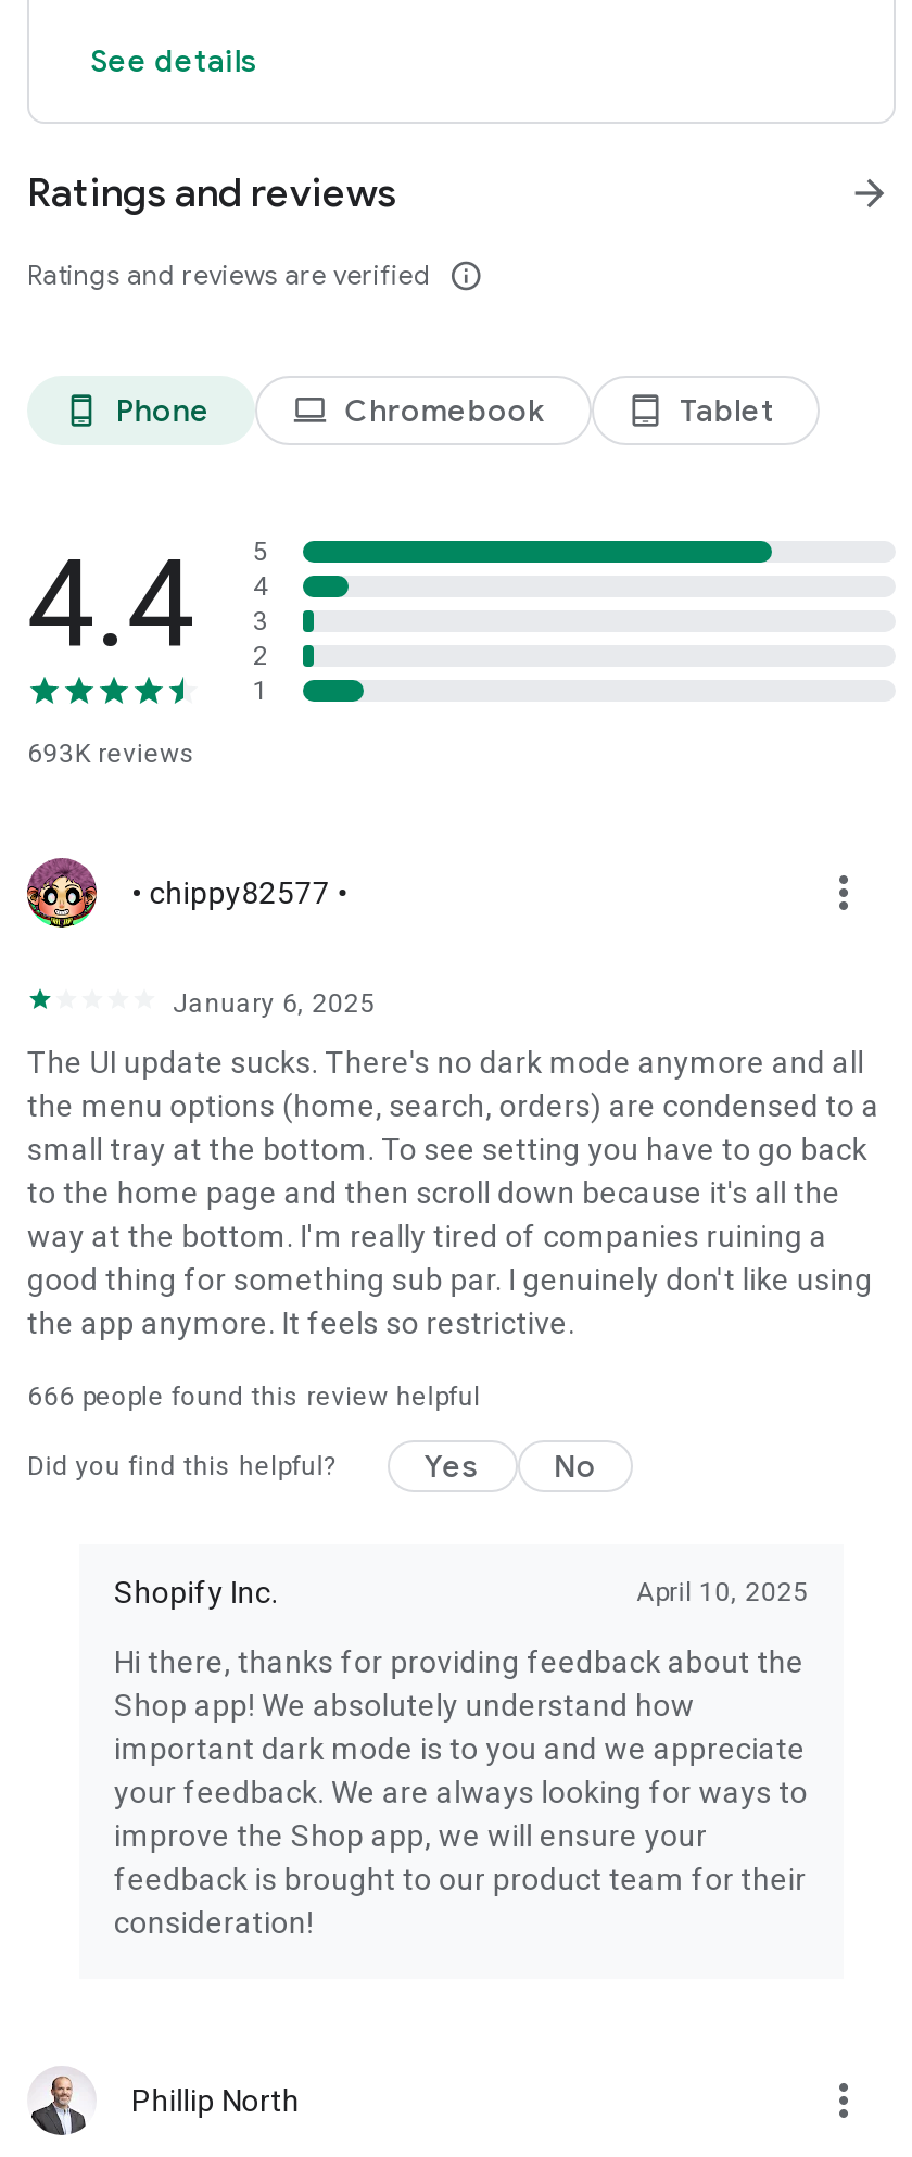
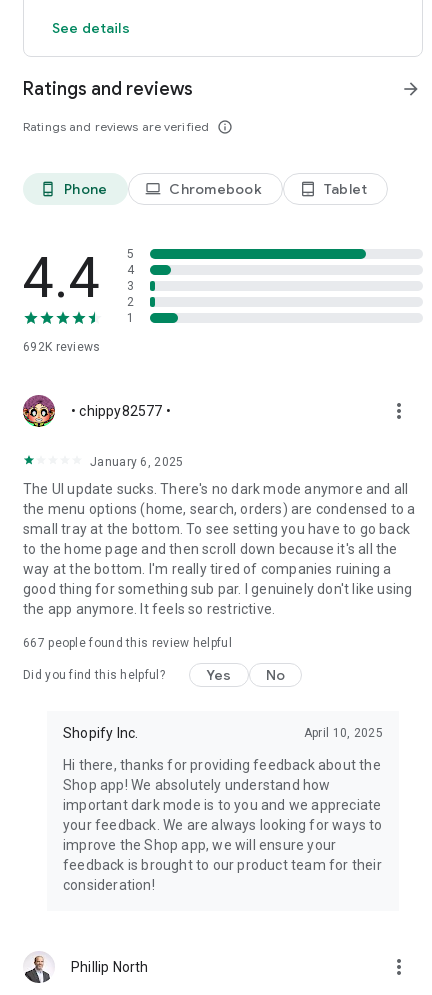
[27,739,196,769] 693K reviews -> [23,340,101,354] 692K reviews
[27,1382,481,1412] 666 people found this review helpful -> [23,636,232,650] 667 people found this review helpful

